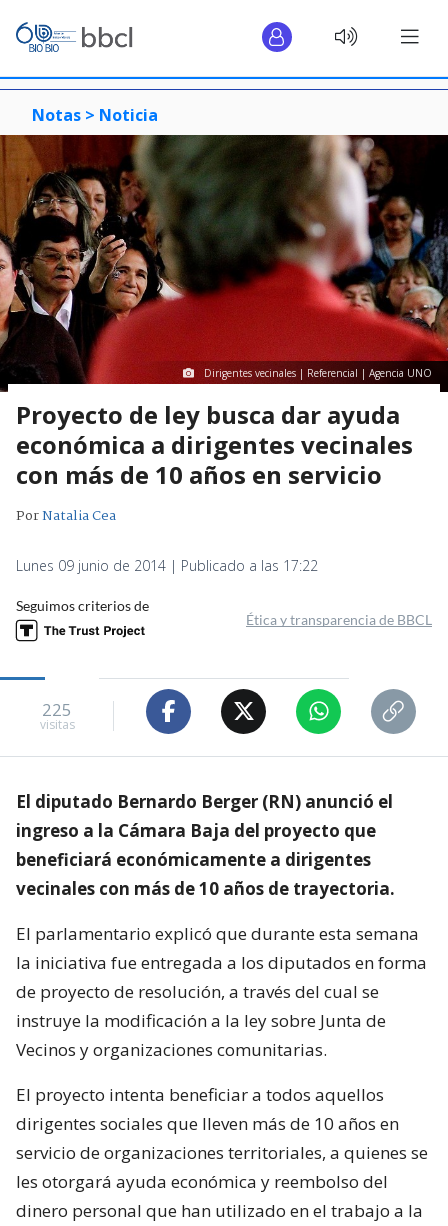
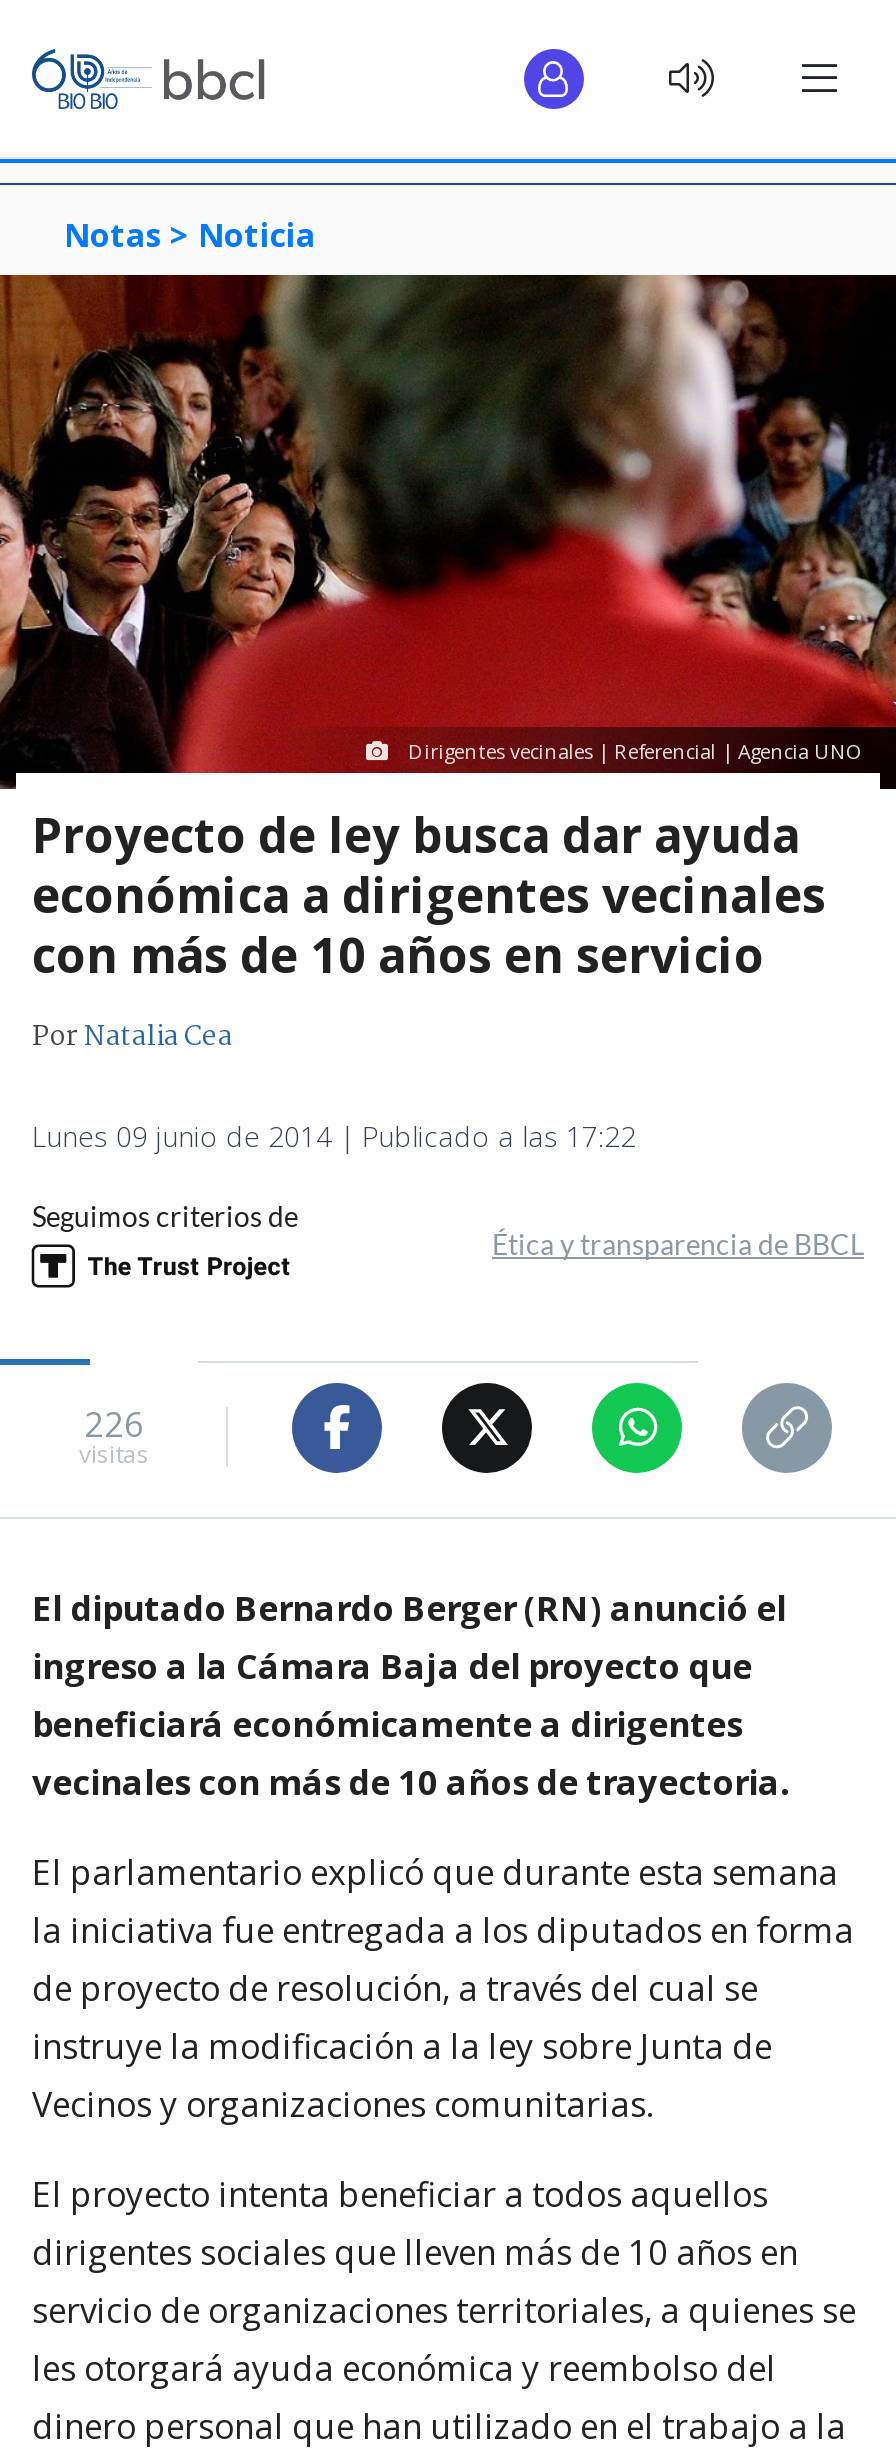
[42,698,72,721] 225 -> [84,1402,144,1448] 226

